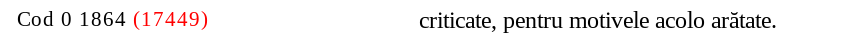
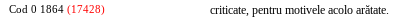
[17,8,209,30] Cod 0 1864 (17449) -> [9,4,105,15] Cod 0 1864 (17428)

